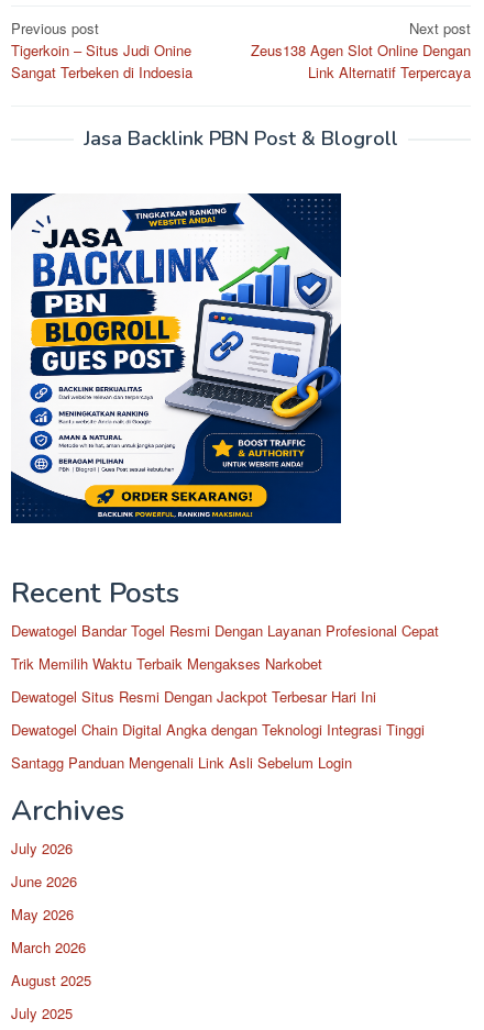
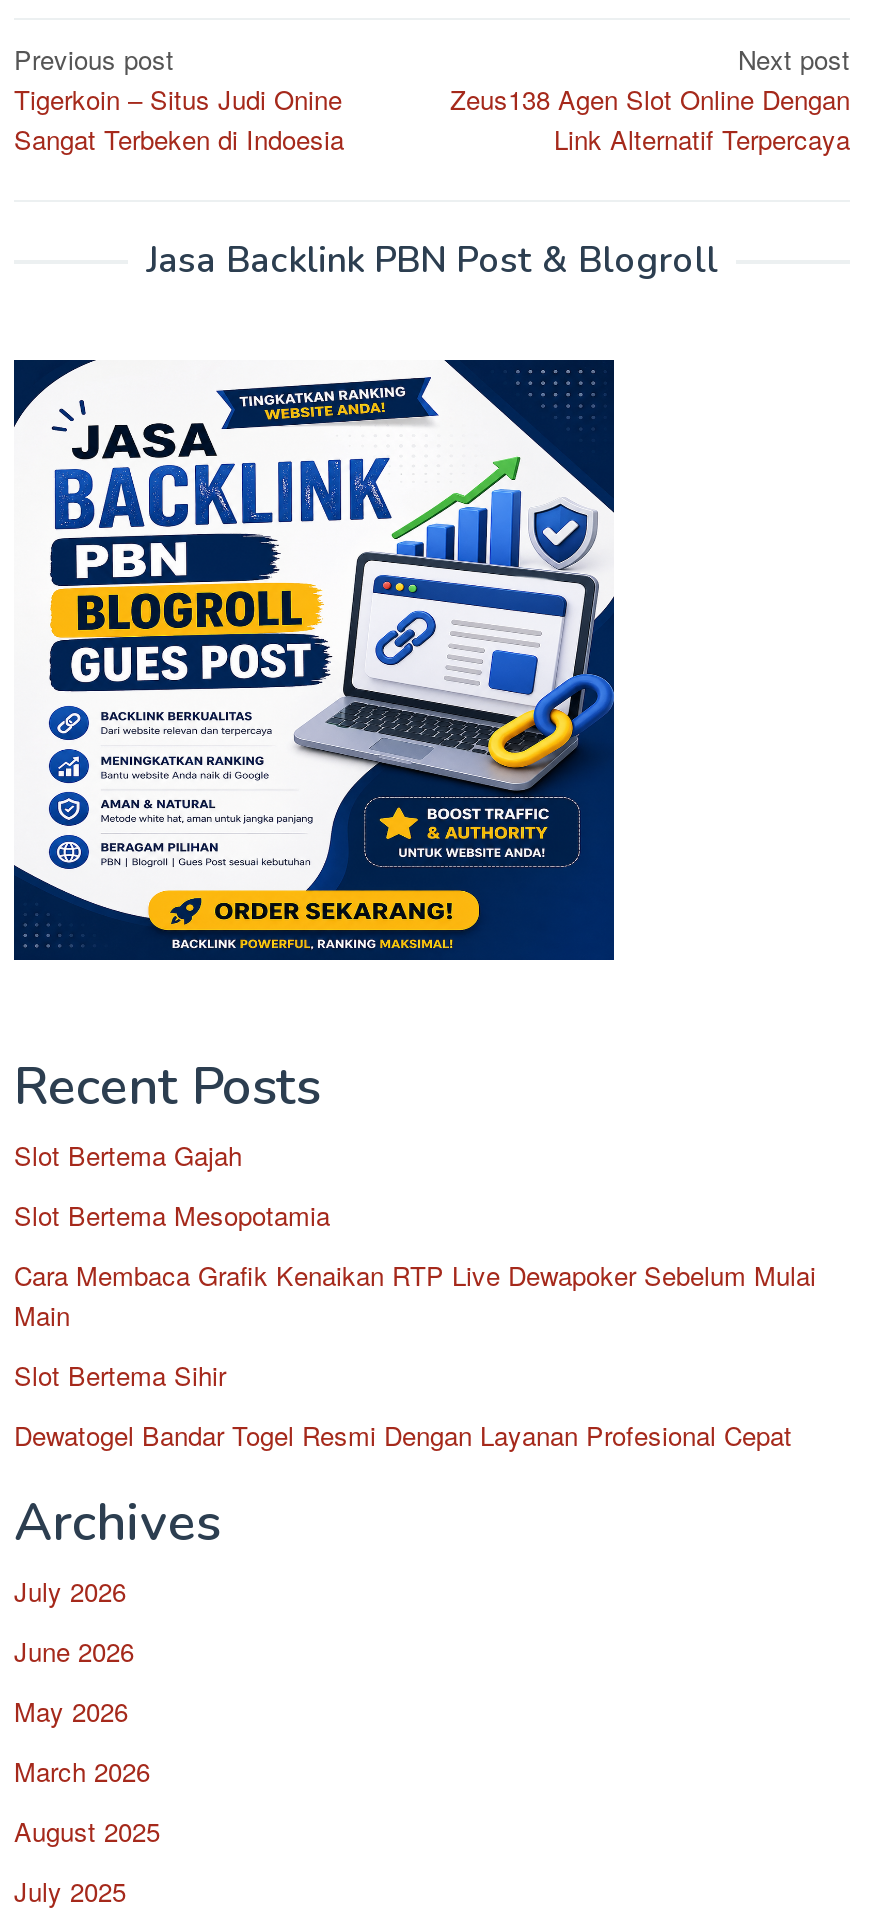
none -> [14,1135,816,1393] Slot Bertema Gajah | Slot Bertema Mesopotamia | Cara Membaca Grafik Kenaikan RTP Live Dewapoker Sebelum Mulai | Main | Slot Bertema Sihir
moved [11,619,439,640] -> [14,1415,792,1453]: Dewatogel Bandar Togel Resmi Dengan Layanan Profesional Cepat
[11,652,425,772] Trik Memilih Waktu Terbaik Mengakses Narkobet | Dewatogel Situs Resmi Dengan Jackpot Terbesar Hari Ini | Dewatogel Chain Digital Angka dengan Teknologi Integrasi Tinggi | Santagg Panduan Mengenali Link Asli Sebelum Login -> none

